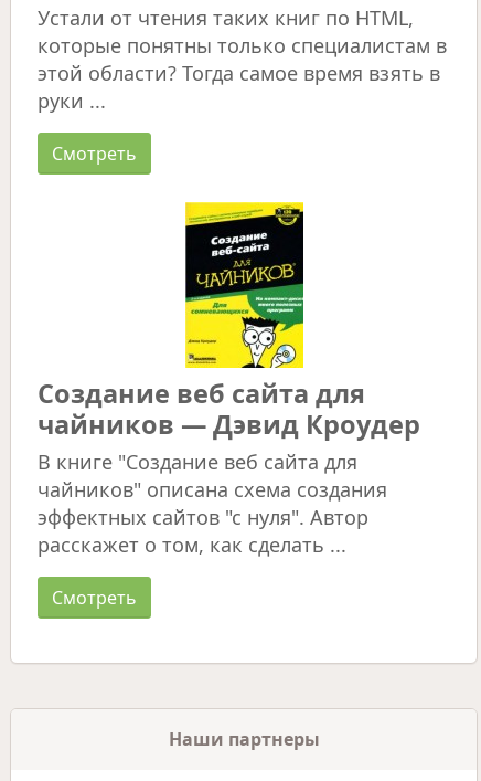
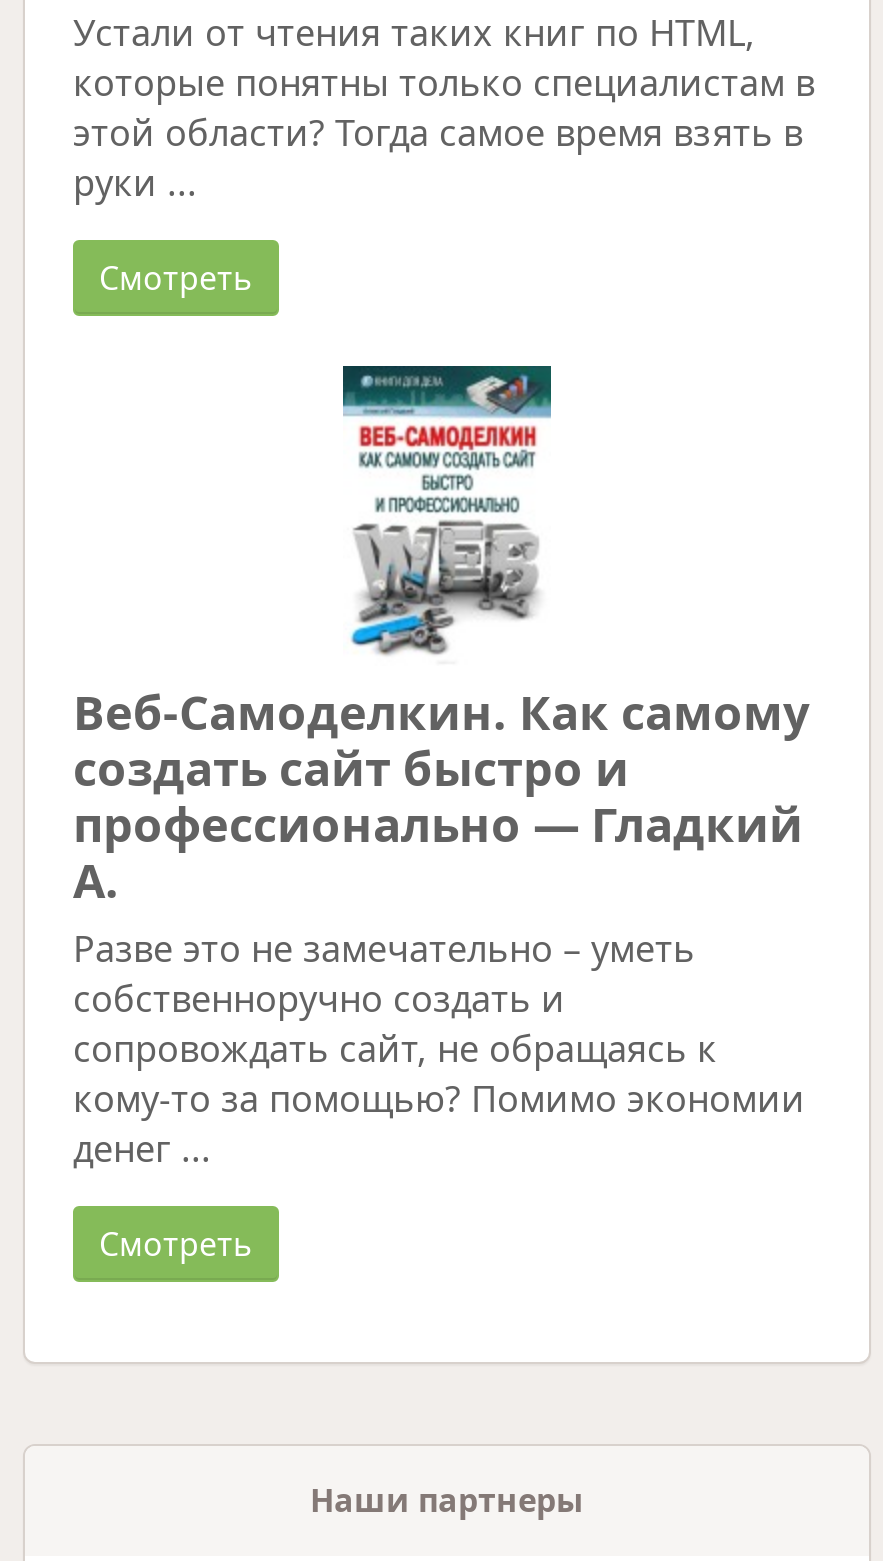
[184,201,304,277] [image] -> [341,364,555,664] [image]
[38,375,420,558] Создание веб сайта для | чайников — Дэвид Кроудер | В книге "Создание веб сайта для | чайников" описана схема создания | эффектных сайтов "с нуля". Автор | расскажет о том, как сделать ... -> [73,680,809,1172] Веб-Самоделкин. Как самому | создать сайт быстро и | профессионально — Гладкий | А. | Разве это не замечательно – уметь | собственноручно создать и | сопровождать сайт, не обращаясь к | кому-то за помощью? Помимо экономии | денег ...

